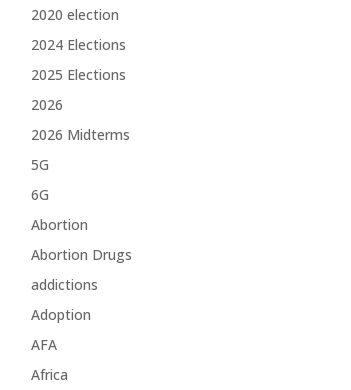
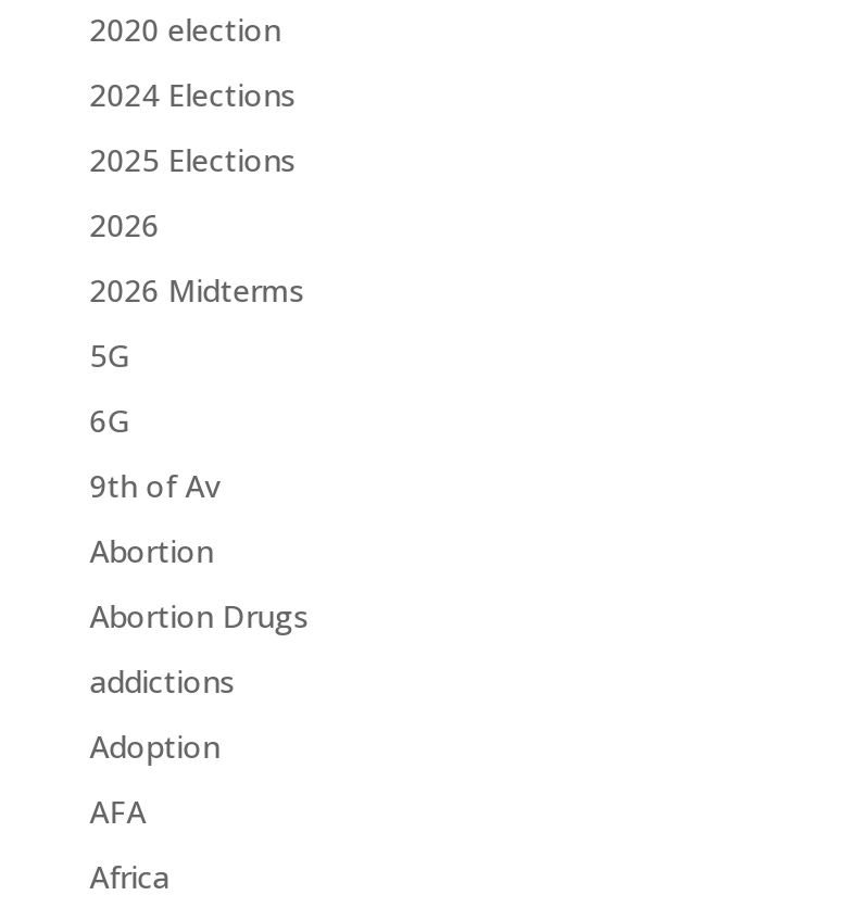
none -> [90,465,220,506] 9th of Av

